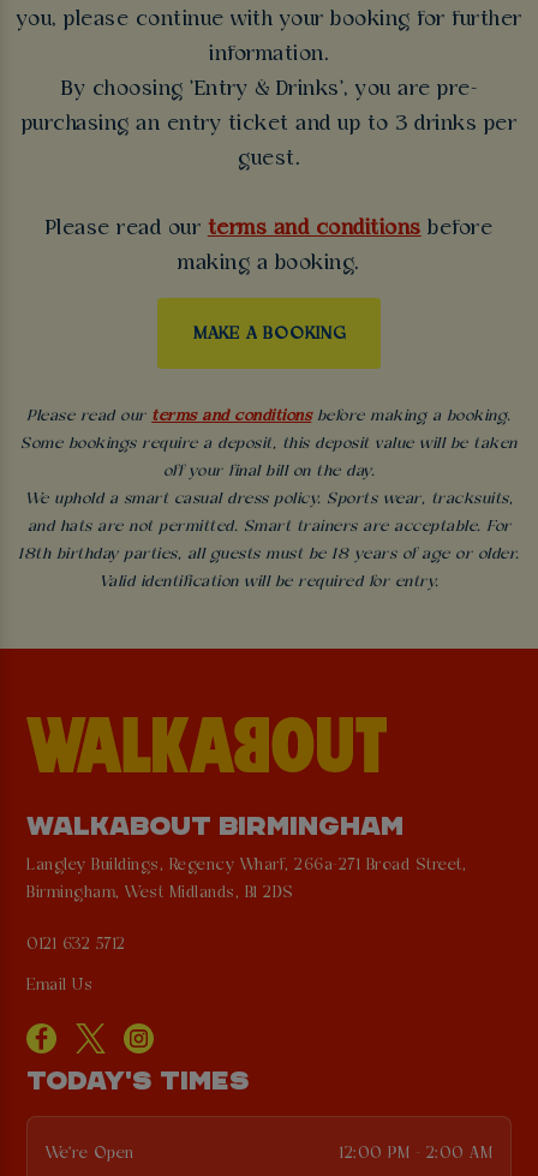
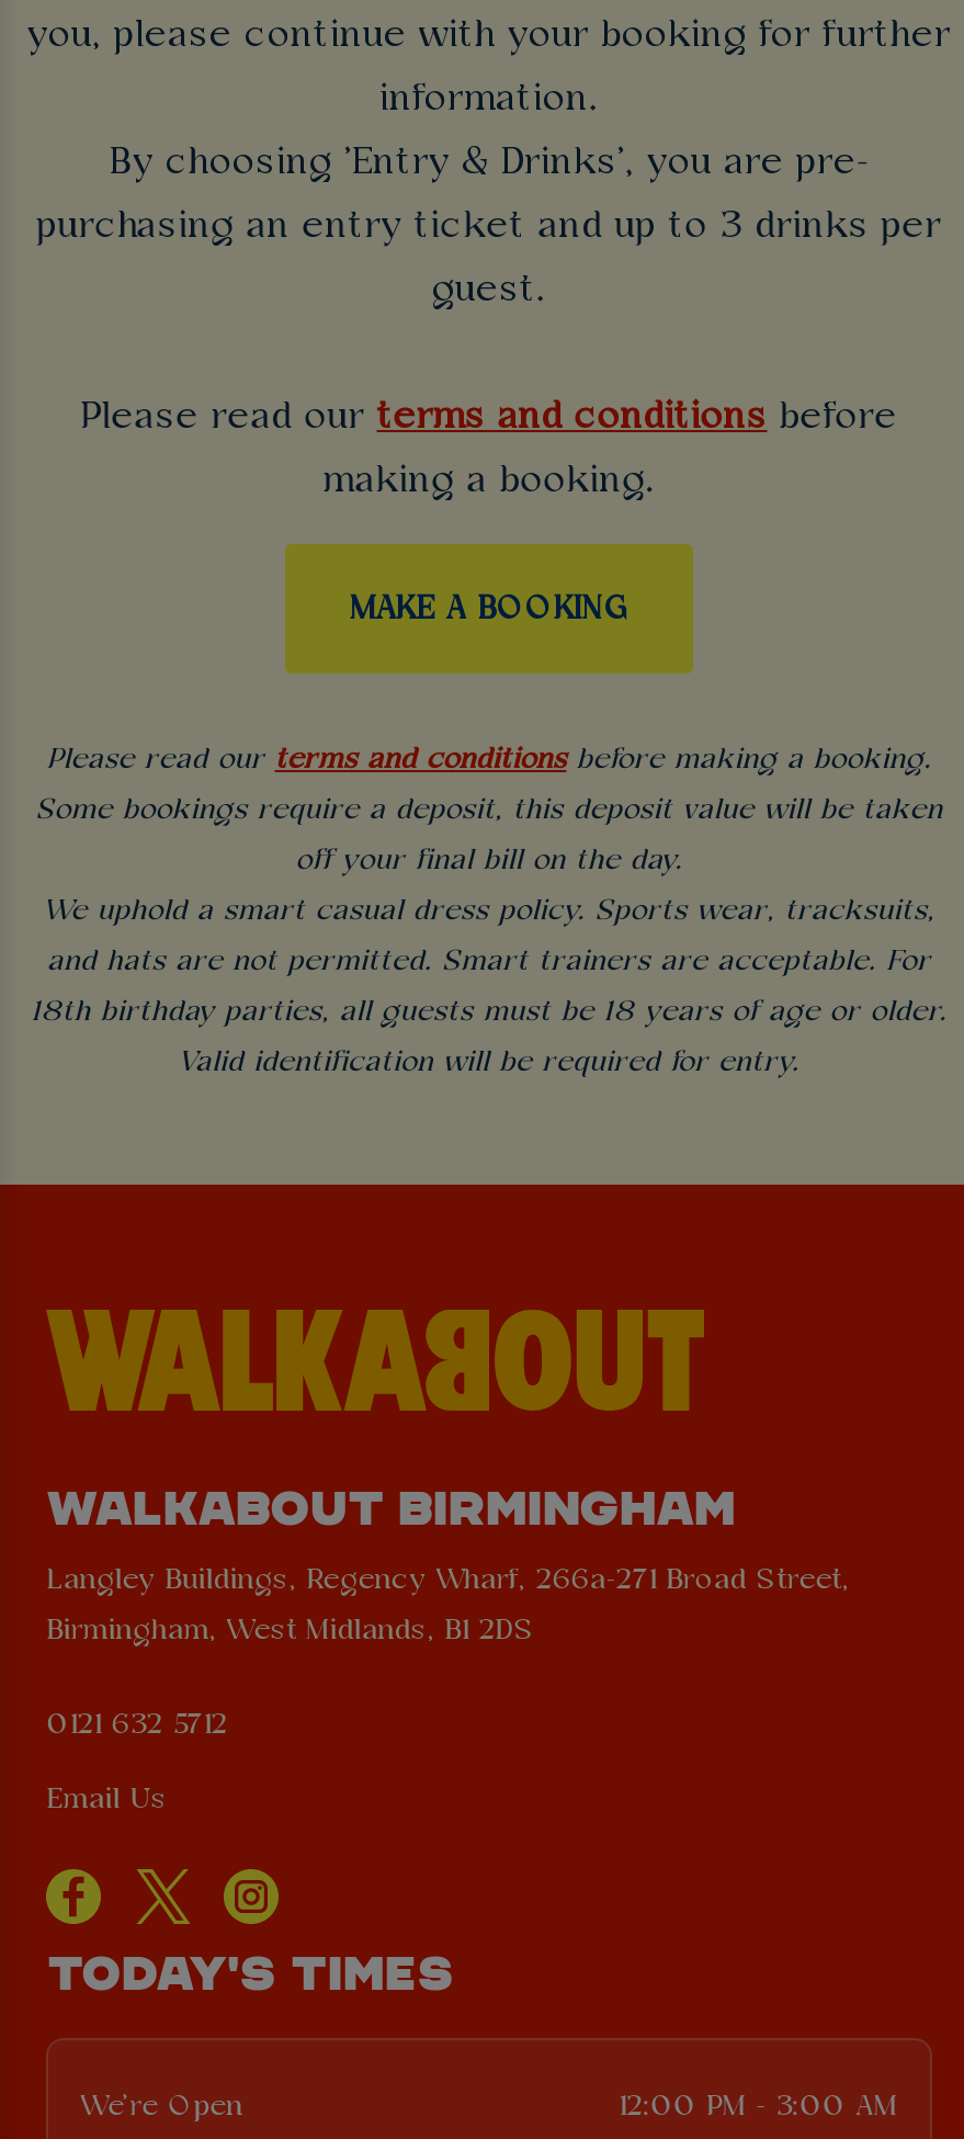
[340,1145,493,1163] 12:00 PM - 2:00 AM -> [619,2091,898,2123] 12:00 PM - 3:00 AM

